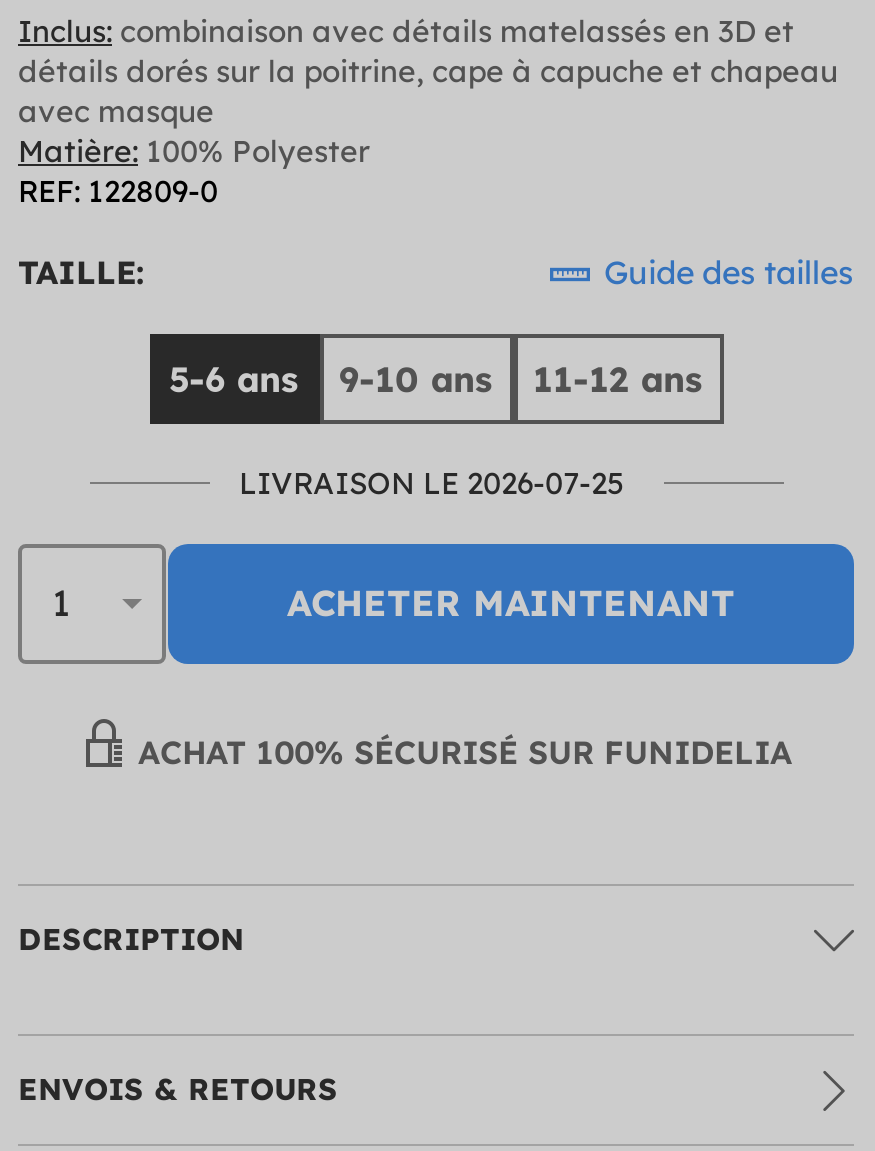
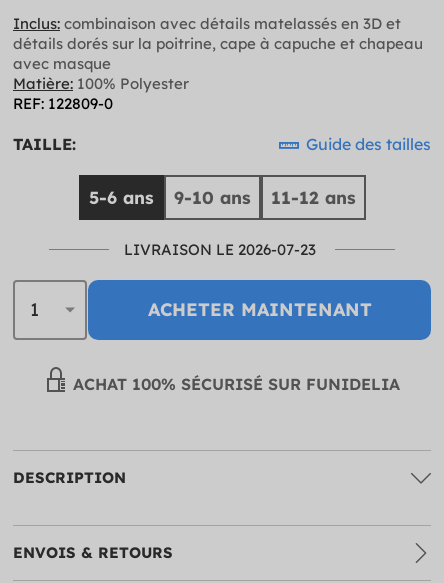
[239,463,625,501] LIVRAISON LE 2026-07-25 -> [124,239,316,258] LIVRAISON LE 2026-07-23

